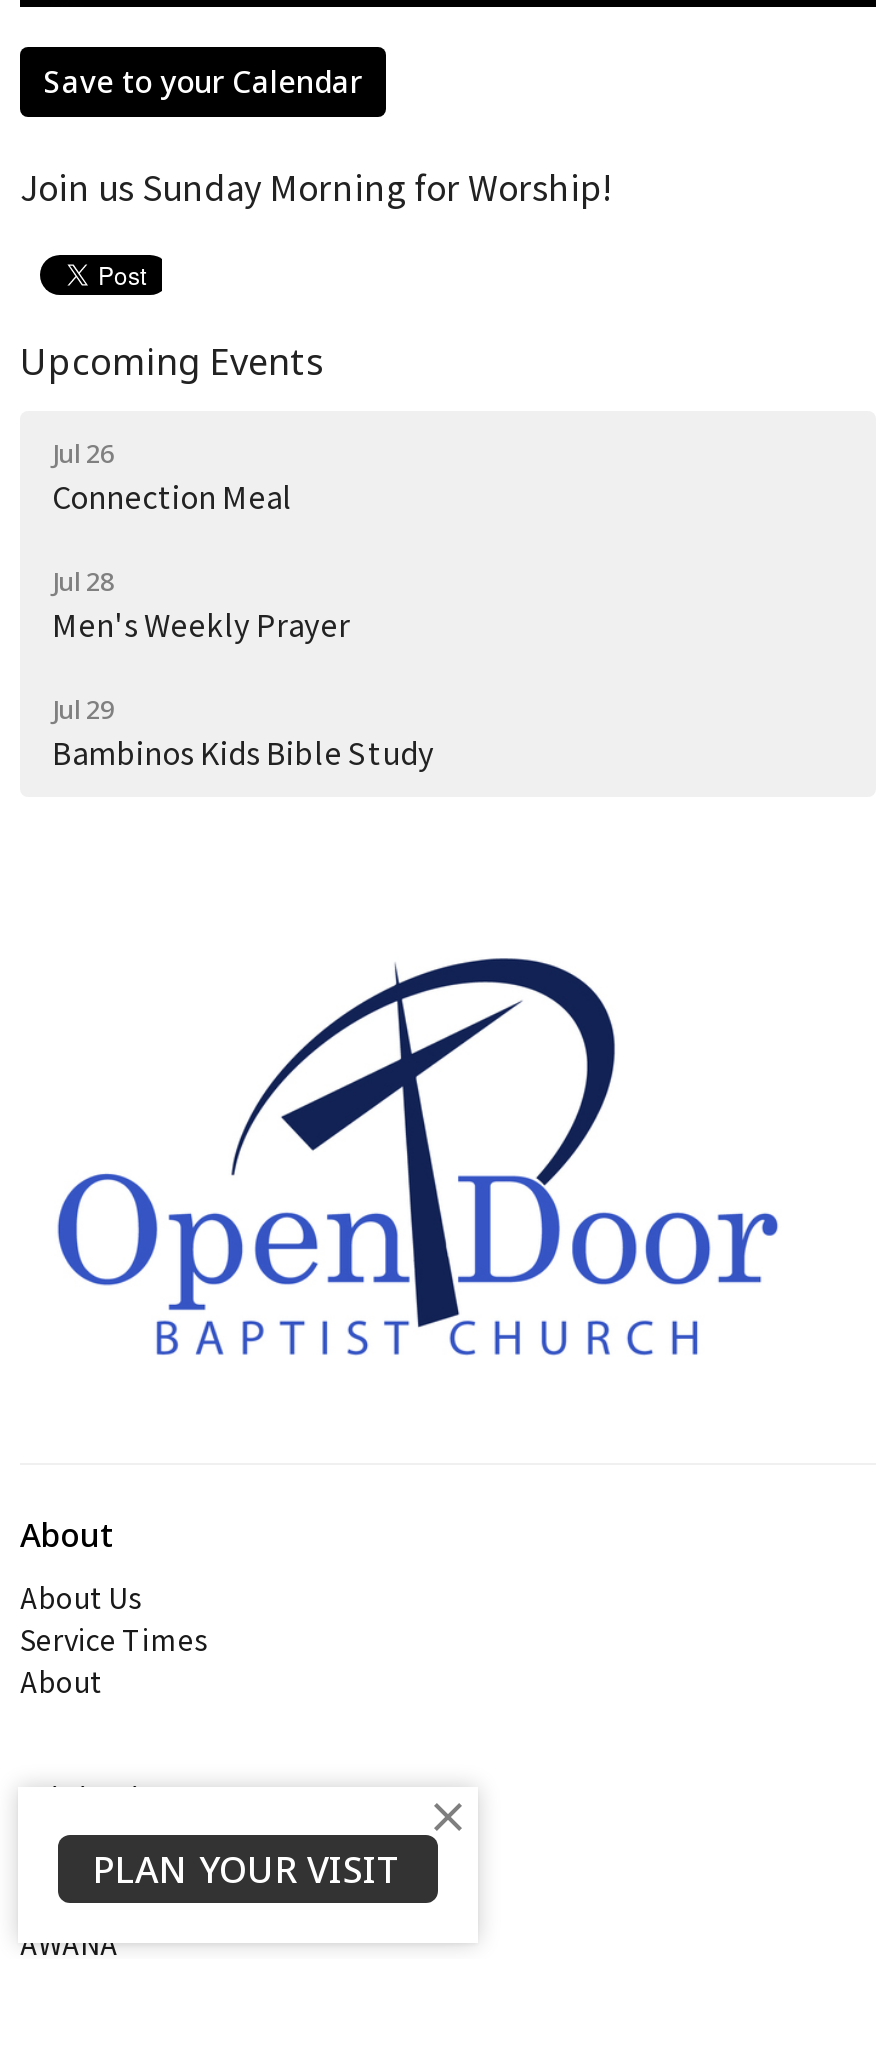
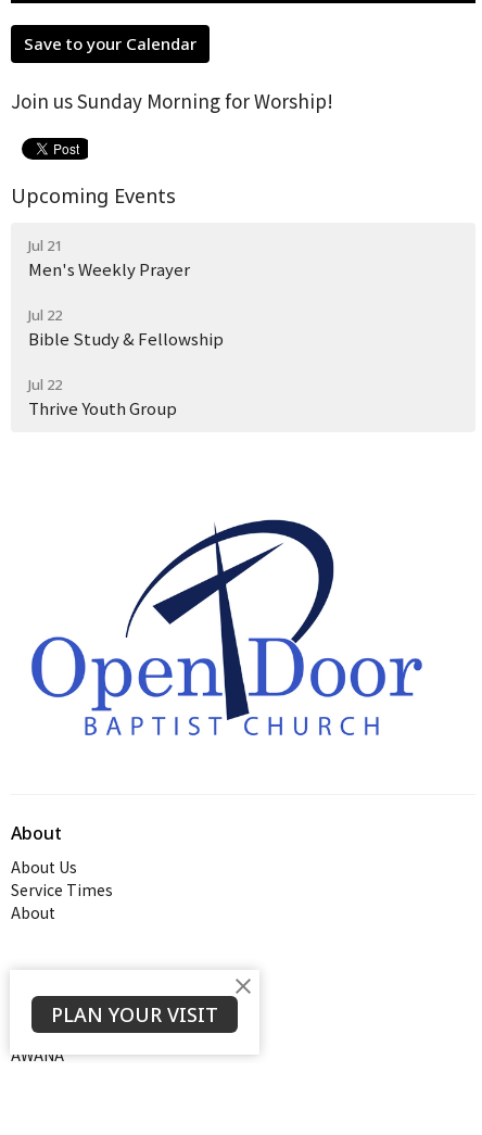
[52,436,292,600] Jul 26 | Connection Meal | Jul 28 -> [28,236,62,256] Jul 21
moved [52,604,350,646] -> [28,258,190,281]: Men's Weekly Prayer
[52,692,434,774] Jul 29 | Bambinos Kids Bible Study -> [28,306,224,420] Jul 22 | Bible Study & Fellowship | Jul 22 | Thrive Youth Group

